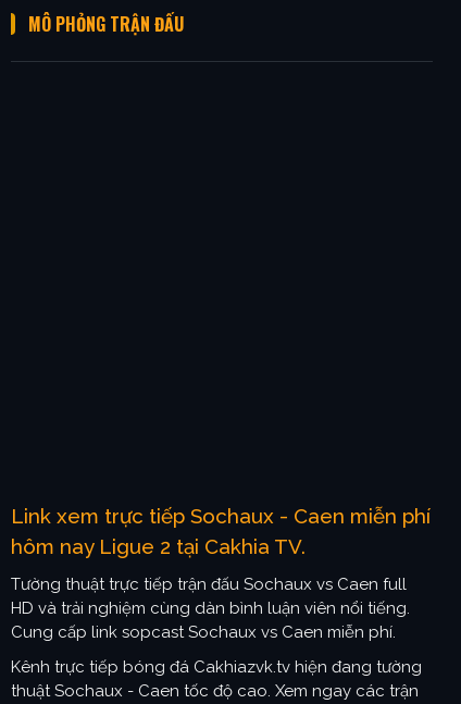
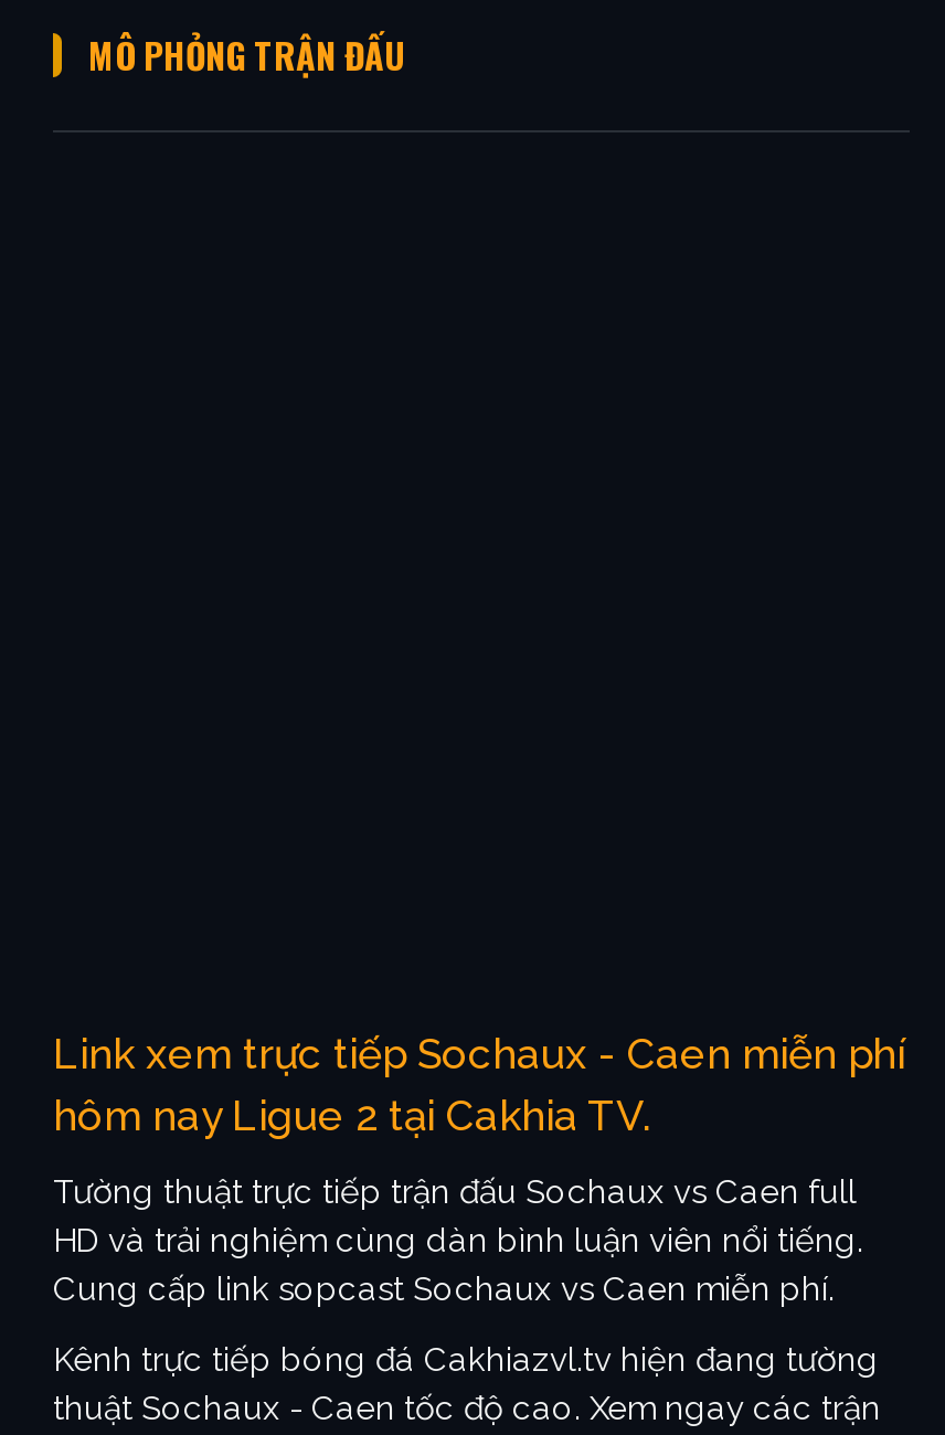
[11,657,422,677] Kênh trực tiếp bóng đá Cakhiazvk.tv hiện đang tường -> [53,1340,879,1379] Kênh trực tiếp bóng đá Cakhiazvl.tv hiện đang tường

